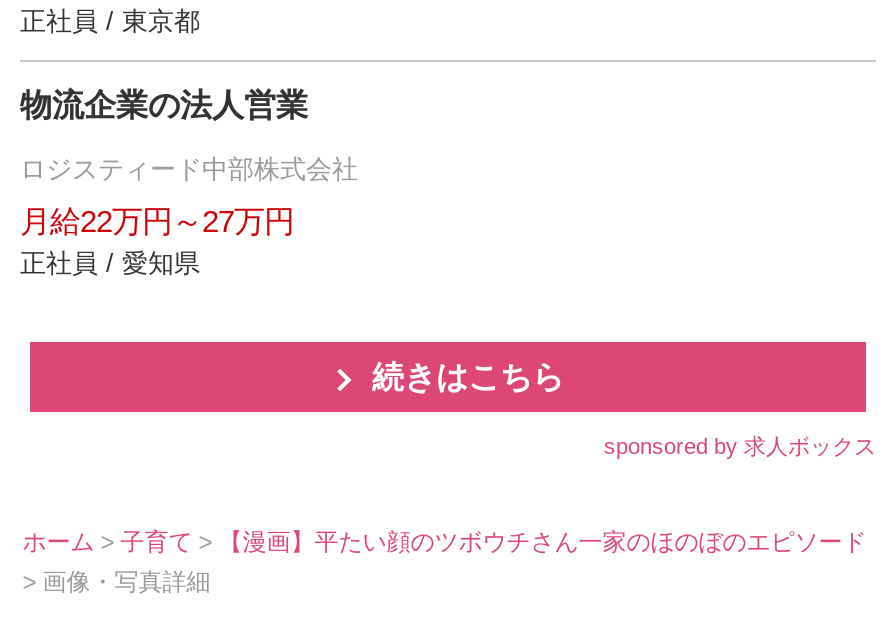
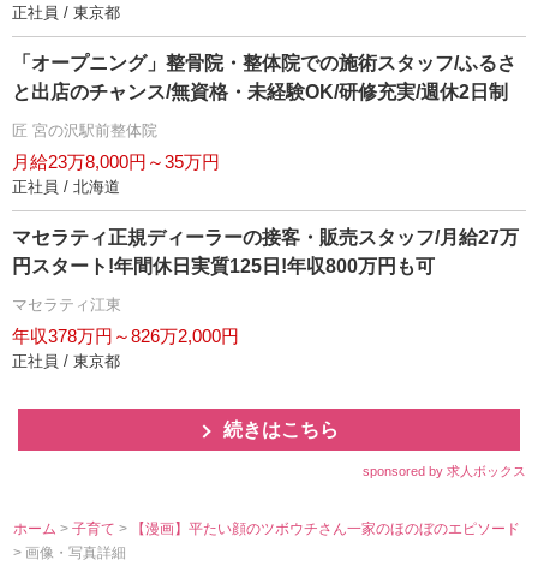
[20,89,358,279] 物流企業の法人営業 | ロジスティード中部株式会社 | 月給22万円～27万円 | 正社員 / 愛知県 -> [12,53,519,370] 「オープニング」整骨院・整体院での施術スタッフ/ふるさ | と出店のチャンス/無資格・未経験OK/研修充実/週休2日制 | 匠 宮の沢駅前整体院 | 月給23万8,000円～35万円 | 正社員 / 北海道 | マセラティ正規ディーラーの接客・販売スタッフ/月給27万 | 円スタート!年間休日実質125日!年収800万円も可 | マセラティ江東 | 年収378万円～826万2,000円 | 正社員 / 東京都

